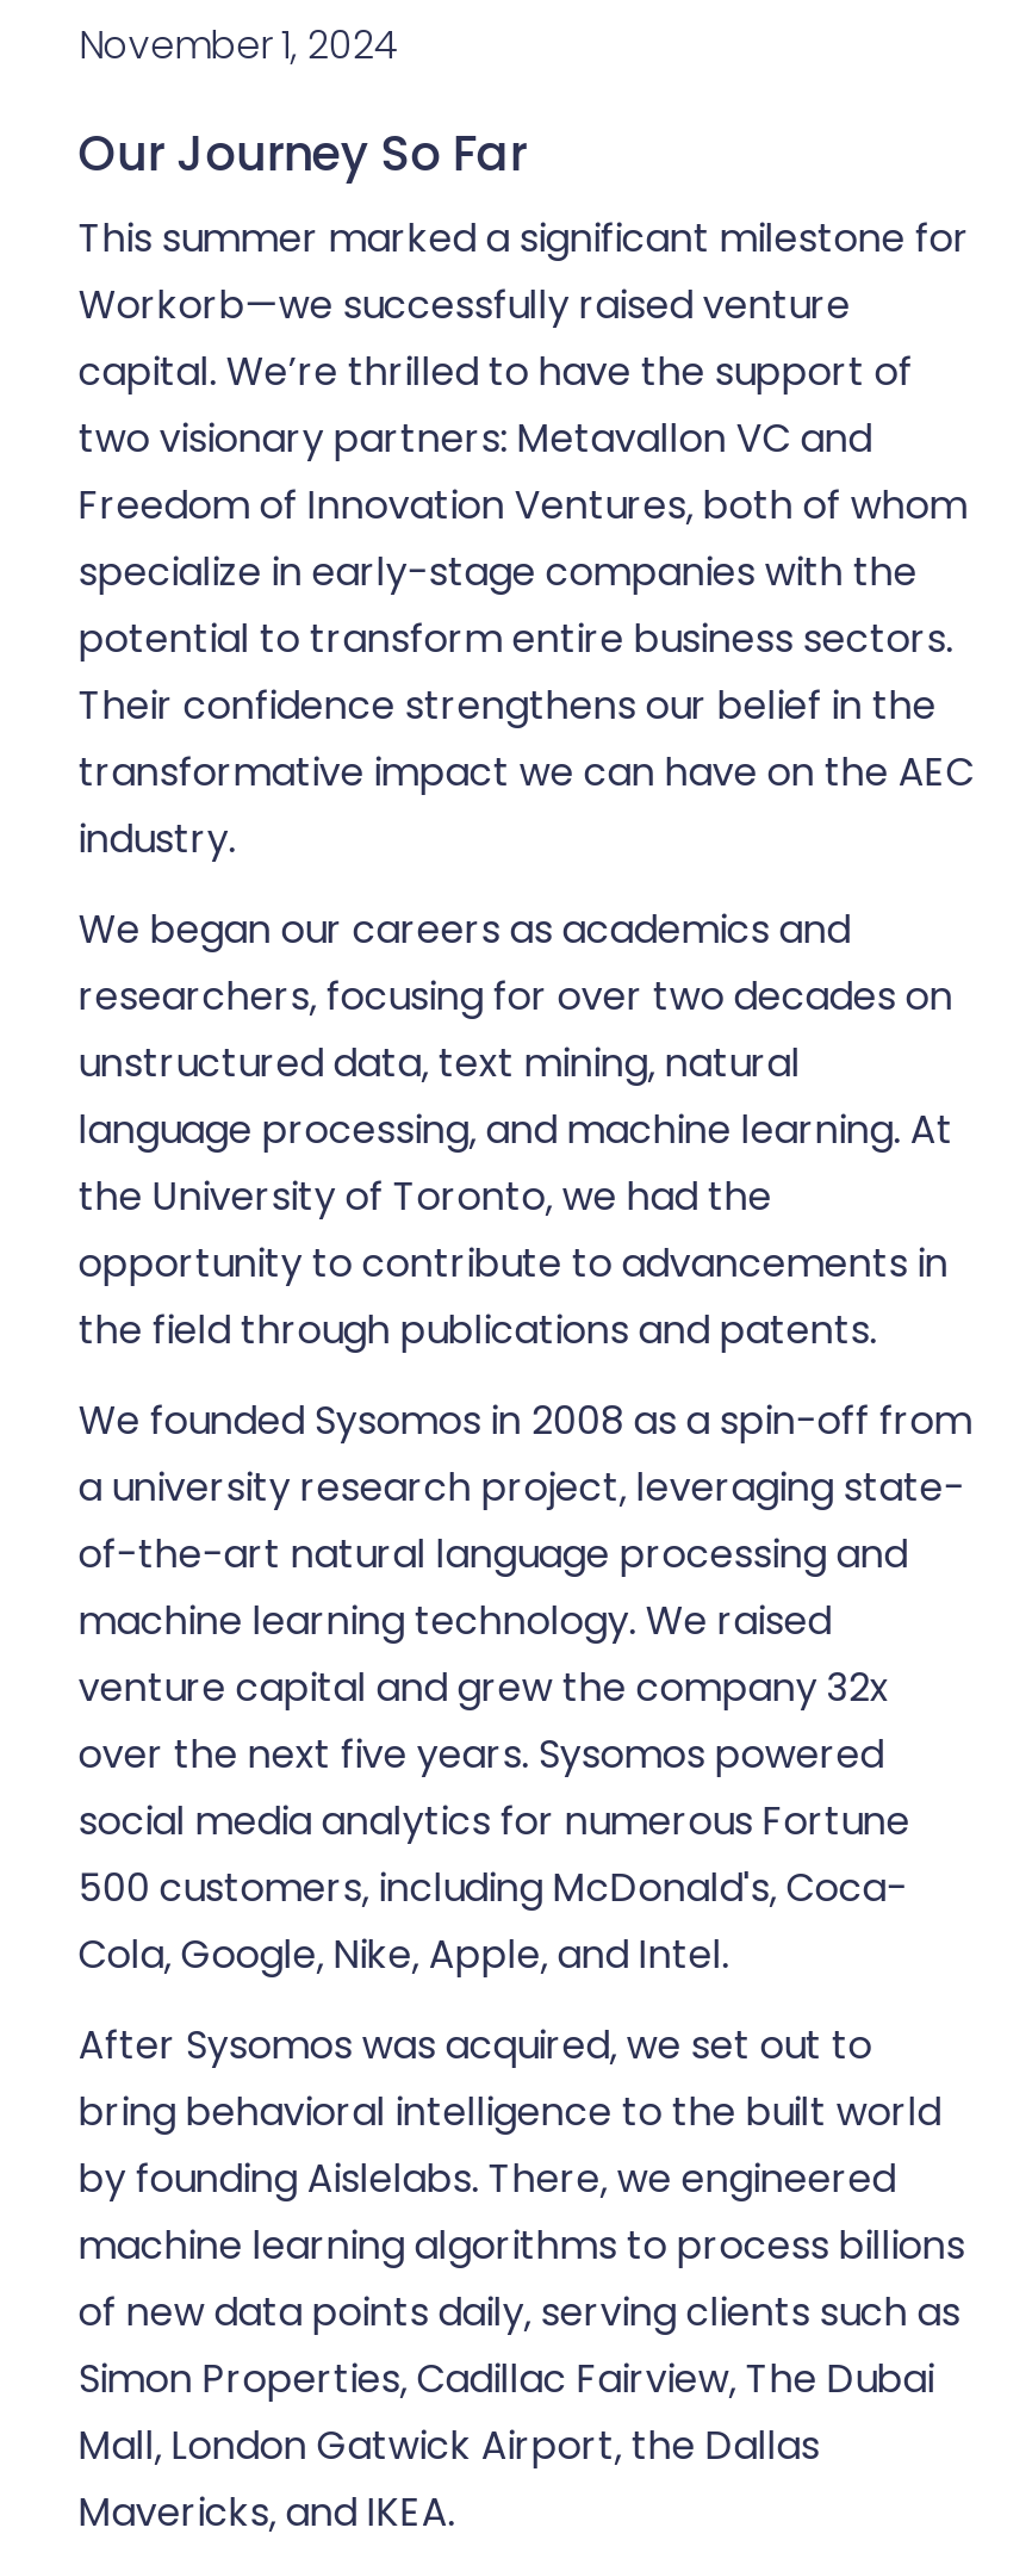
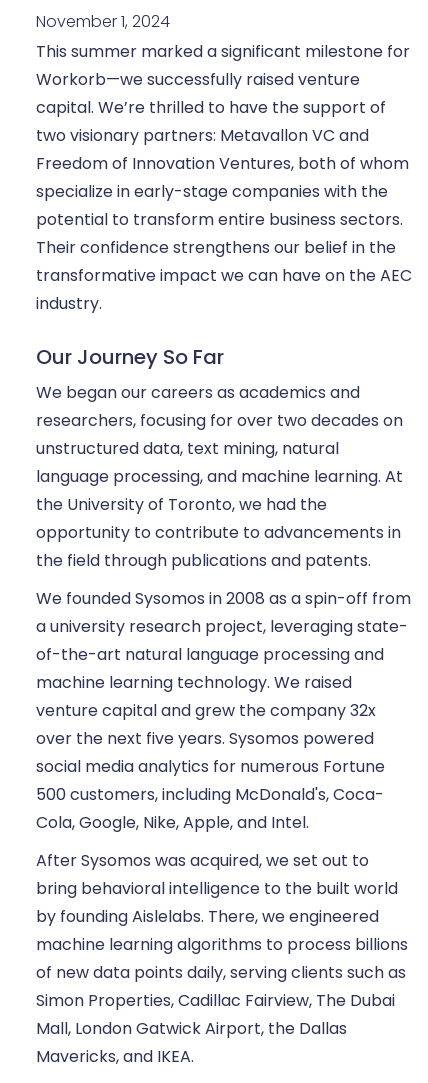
moved [78,120,526,187] -> [36,343,224,371]: Our Journey So Far
moved [78,210,974,866] -> [36,40,412,315]: This summer marked a significant milestone for | Workorb—we successfully raised venture | capital. We’re thrilled to have the support of | ... | transformative impact we can have on the AEC | industry.

